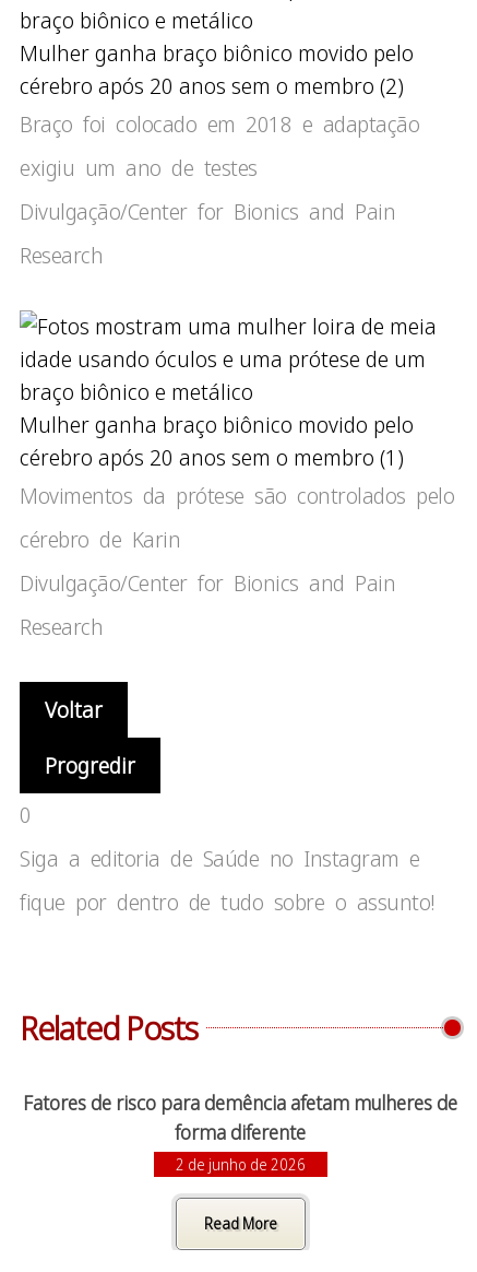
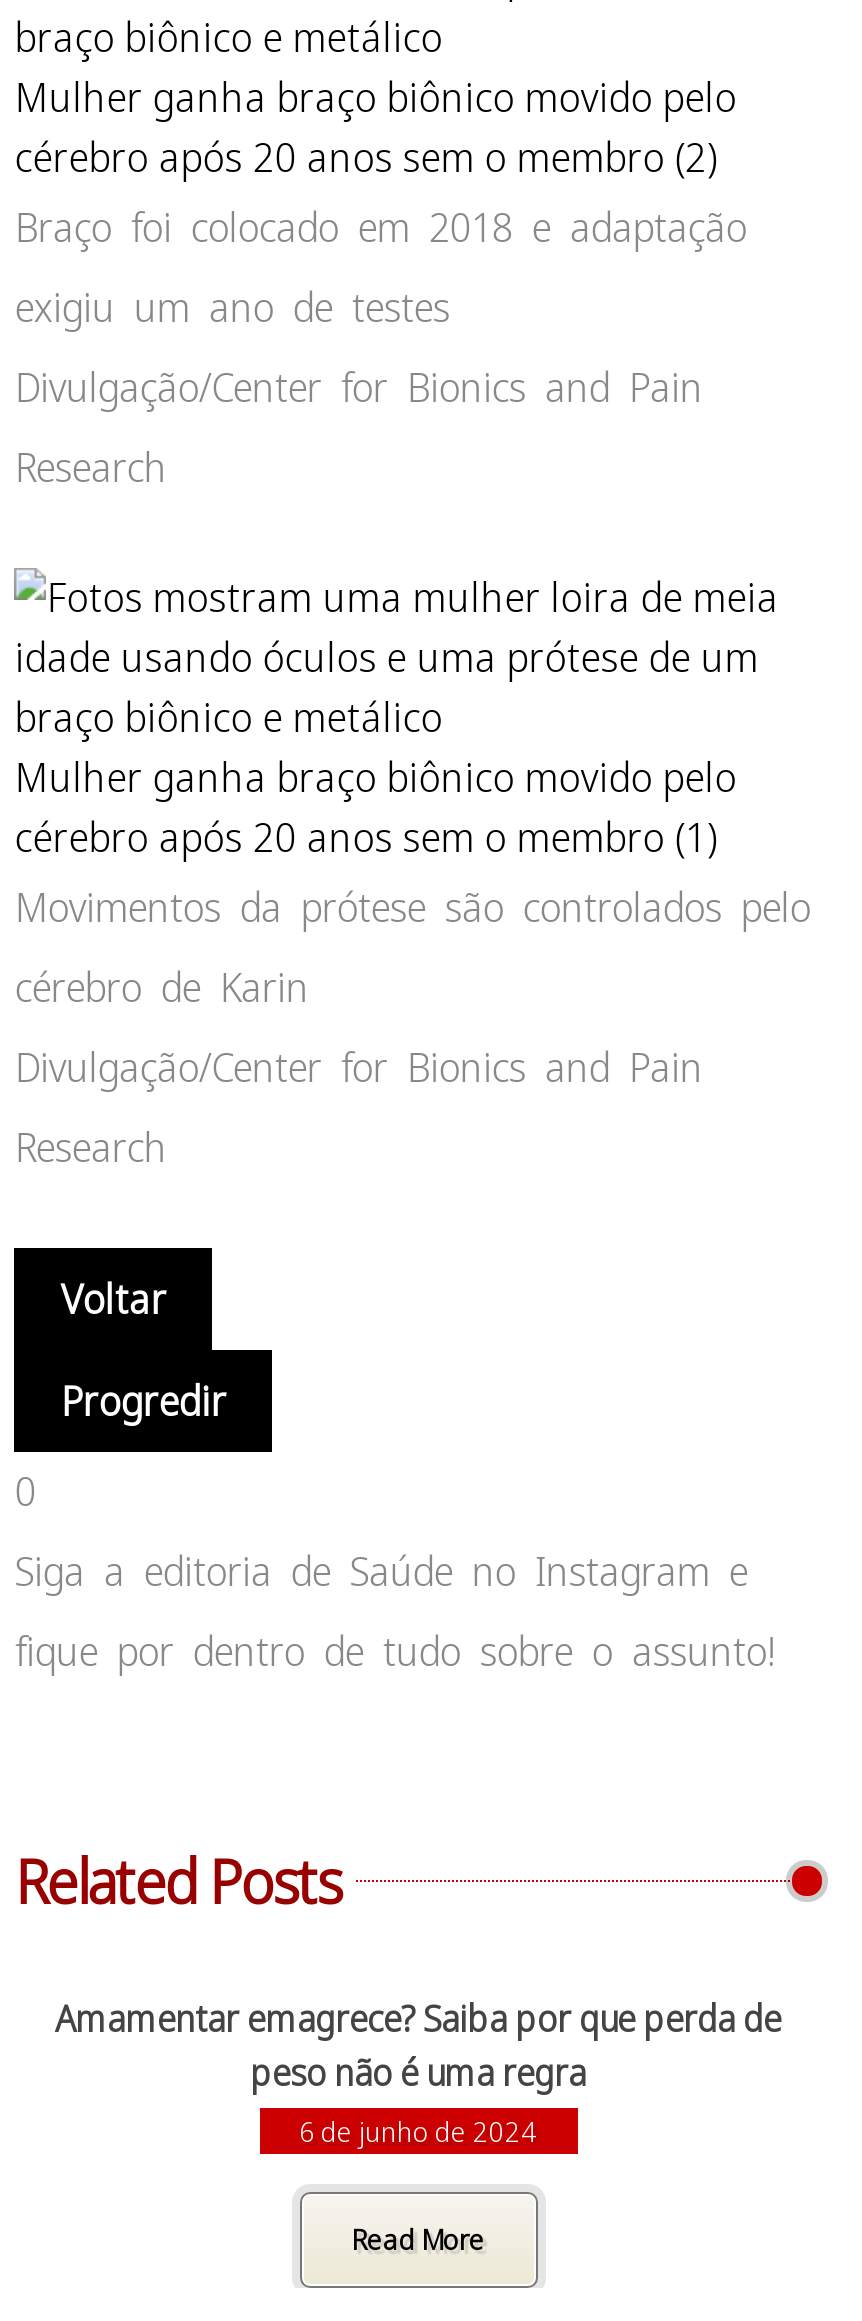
[23,1089,457,1175] Fatores de risco para demência afetam mulheres de | forma diferente | 2 de junho de 2026 -> [55,1994,781,2150] Amamentar emagrece? Saiba por que perda de | peso não é uma regra | 6 de junho de 2024

